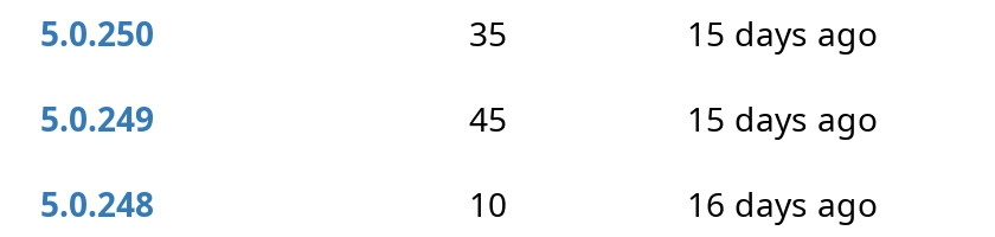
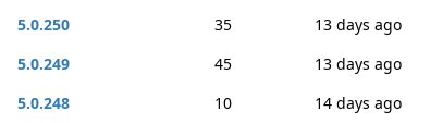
[687,11,877,56] 15 days ago -> [315,14,402,35] 13 days ago
[687,96,877,141] 15 days ago -> [315,53,402,74] 13 days ago
[687,181,877,226] 16 days ago -> [315,93,402,113] 14 days ago

